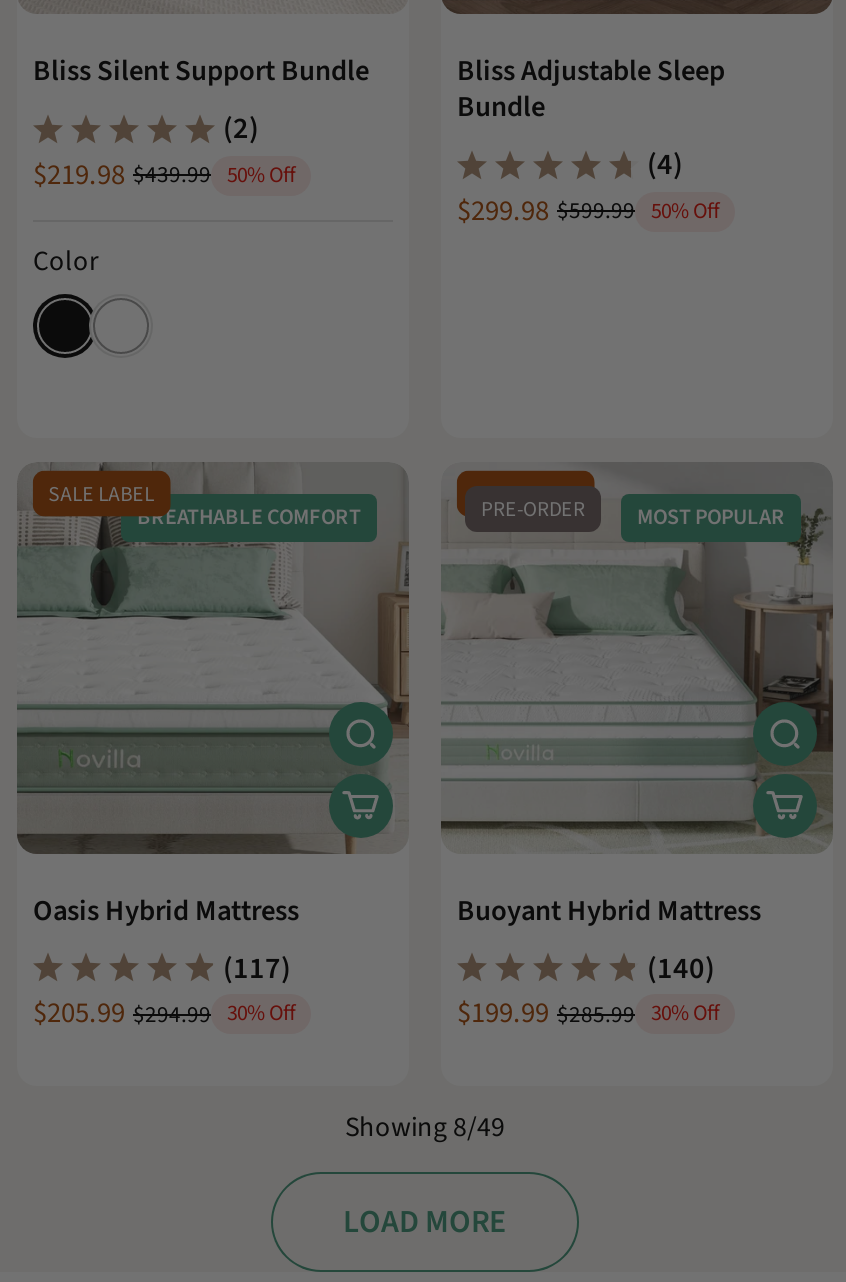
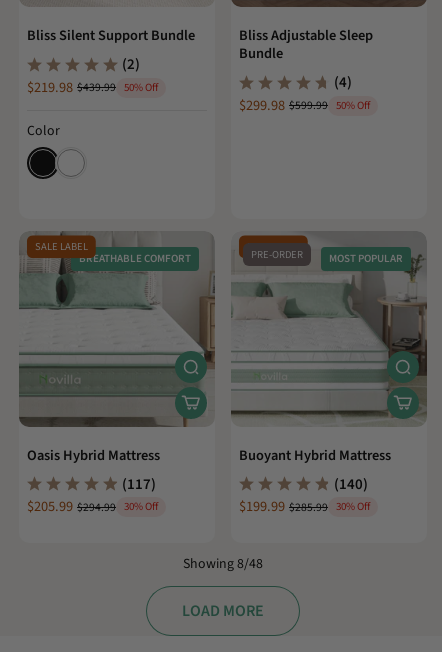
[345,1108,505,1148] Showing 8/49 -> [183,554,263,574] Showing 8/48

